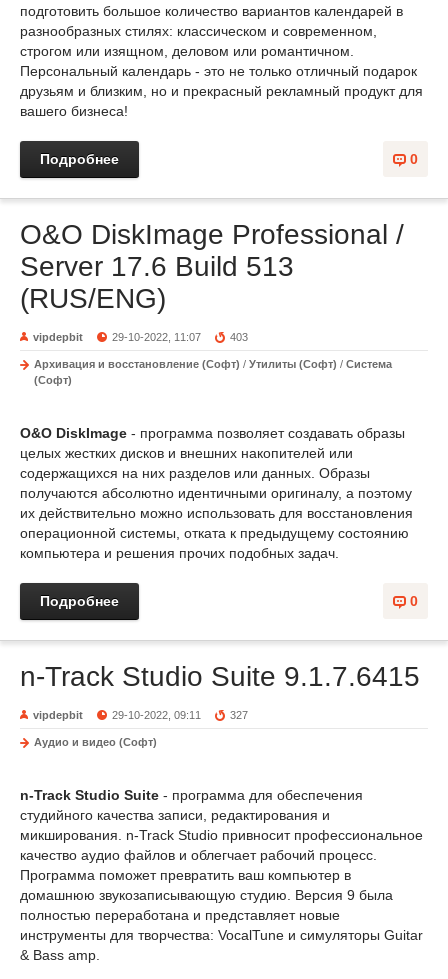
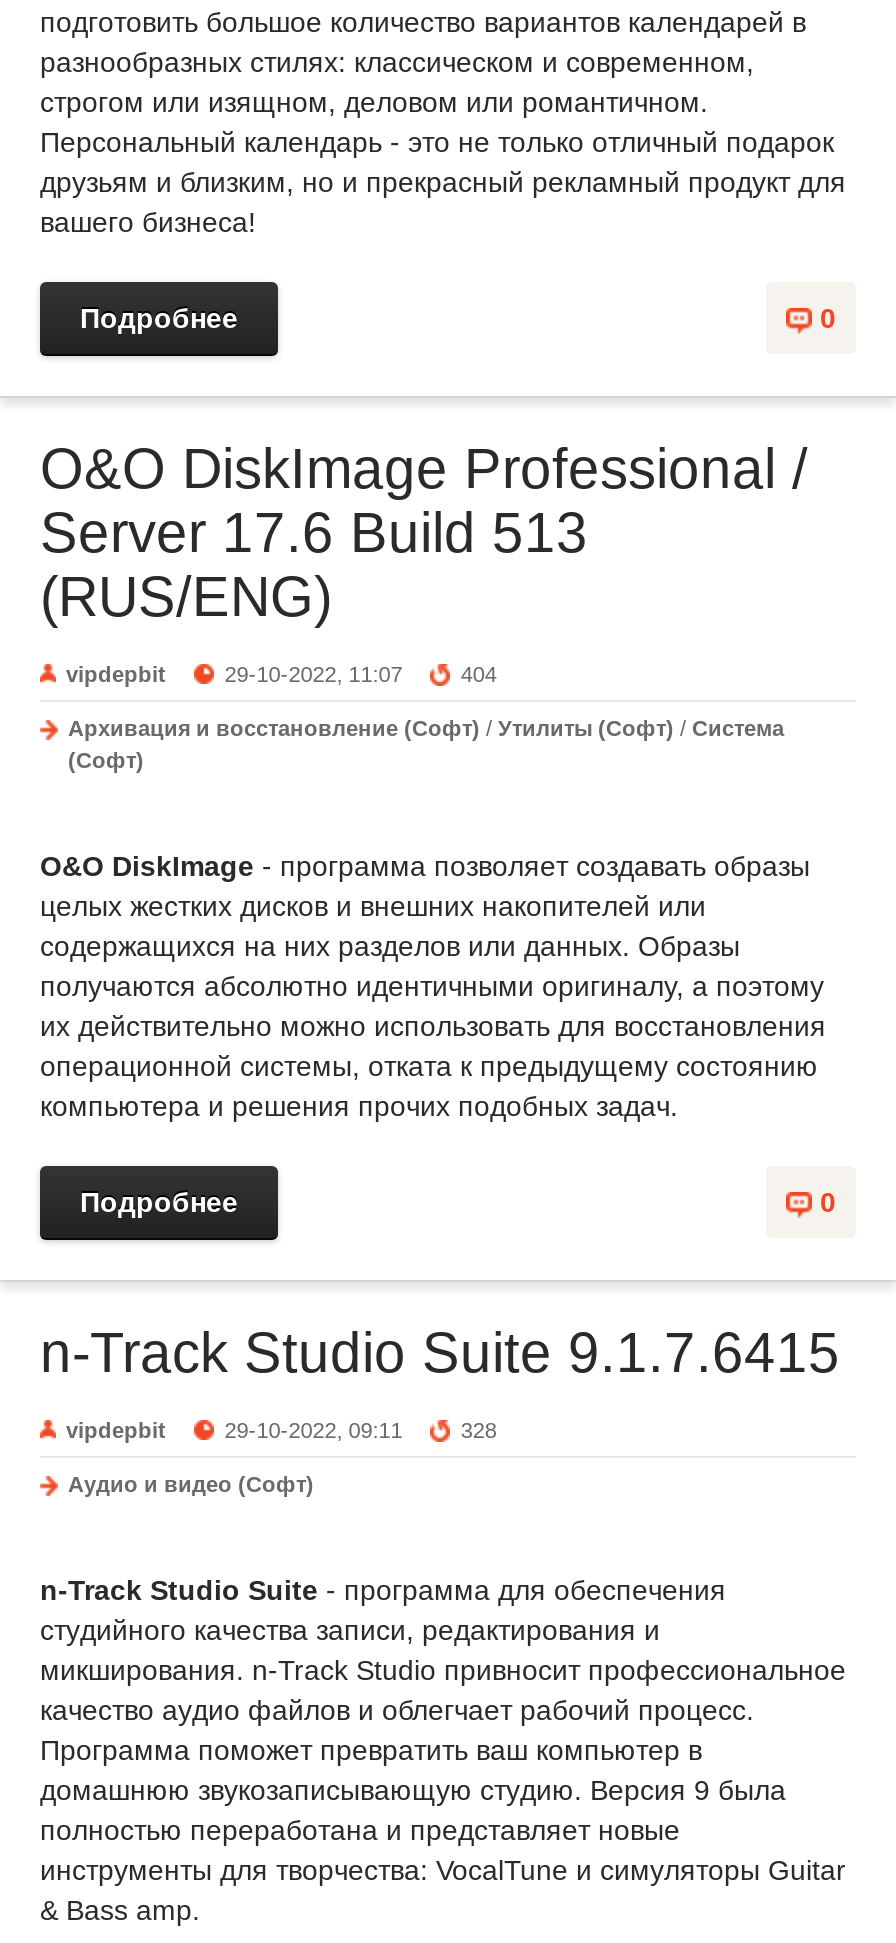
[230,331,248,343] 403 -> [461,662,497,686] 404
[230,709,248,721] 327 -> [461,1418,497,1442] 328

